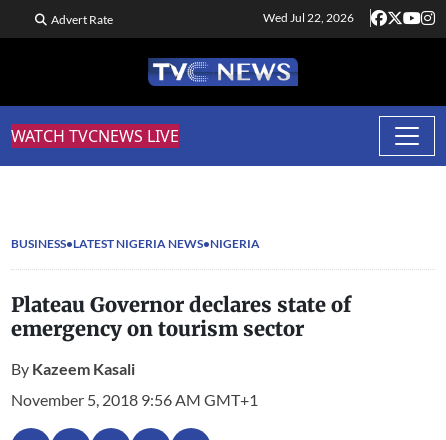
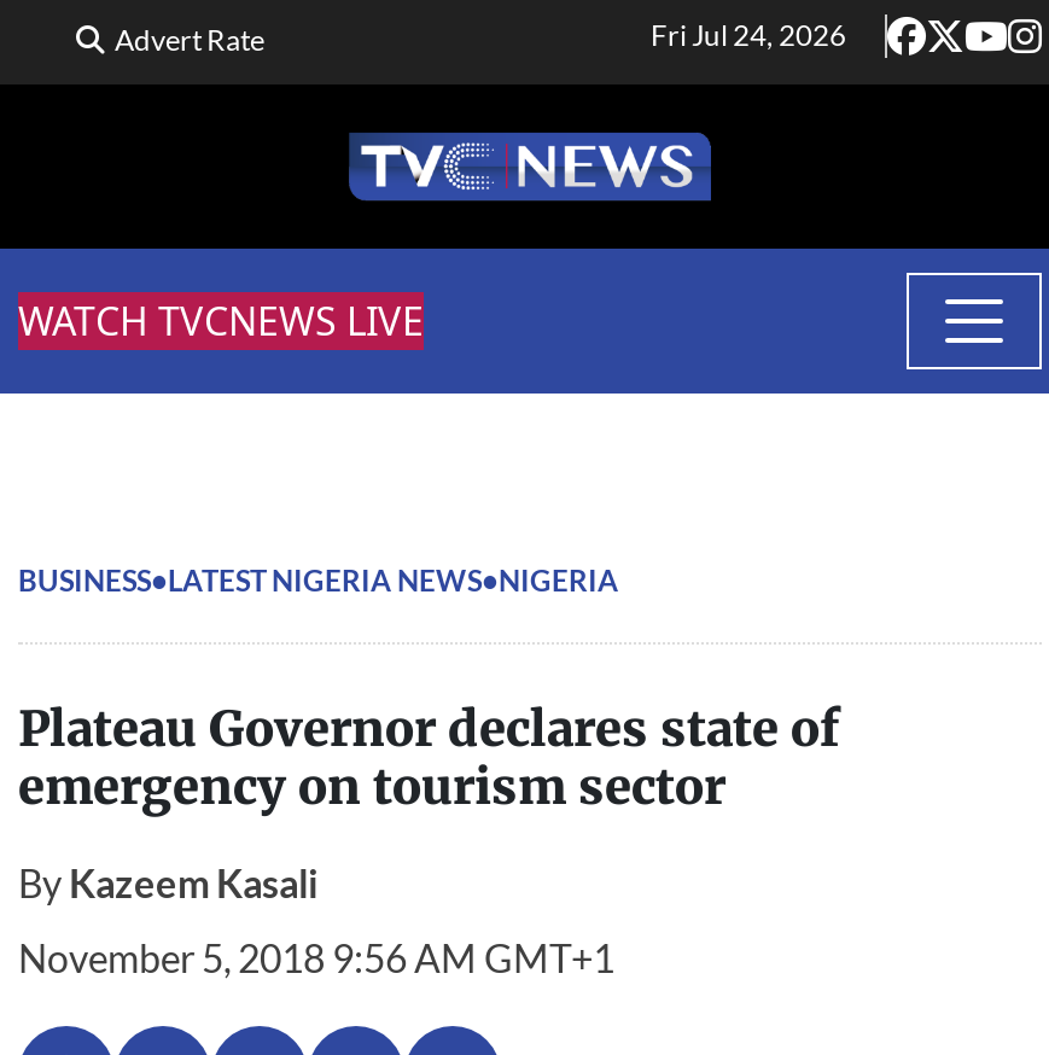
[263,10,354,25] Wed Jul 22, 2026 -> [651,17,846,53] Fri Jul 24, 2026

